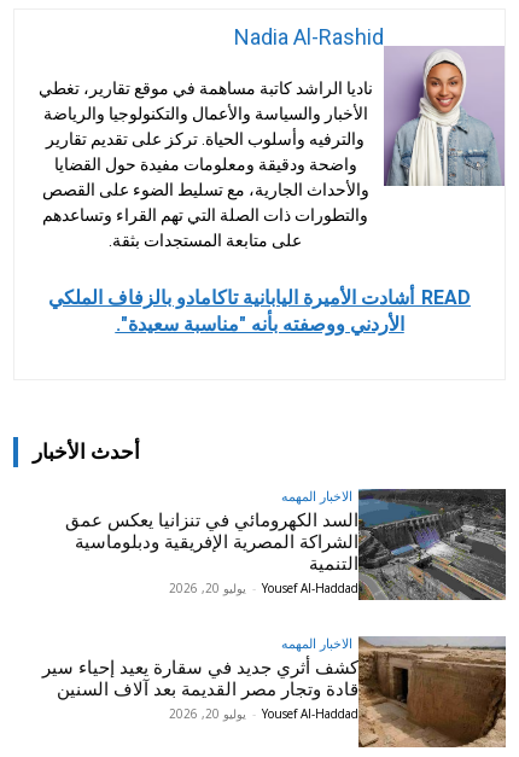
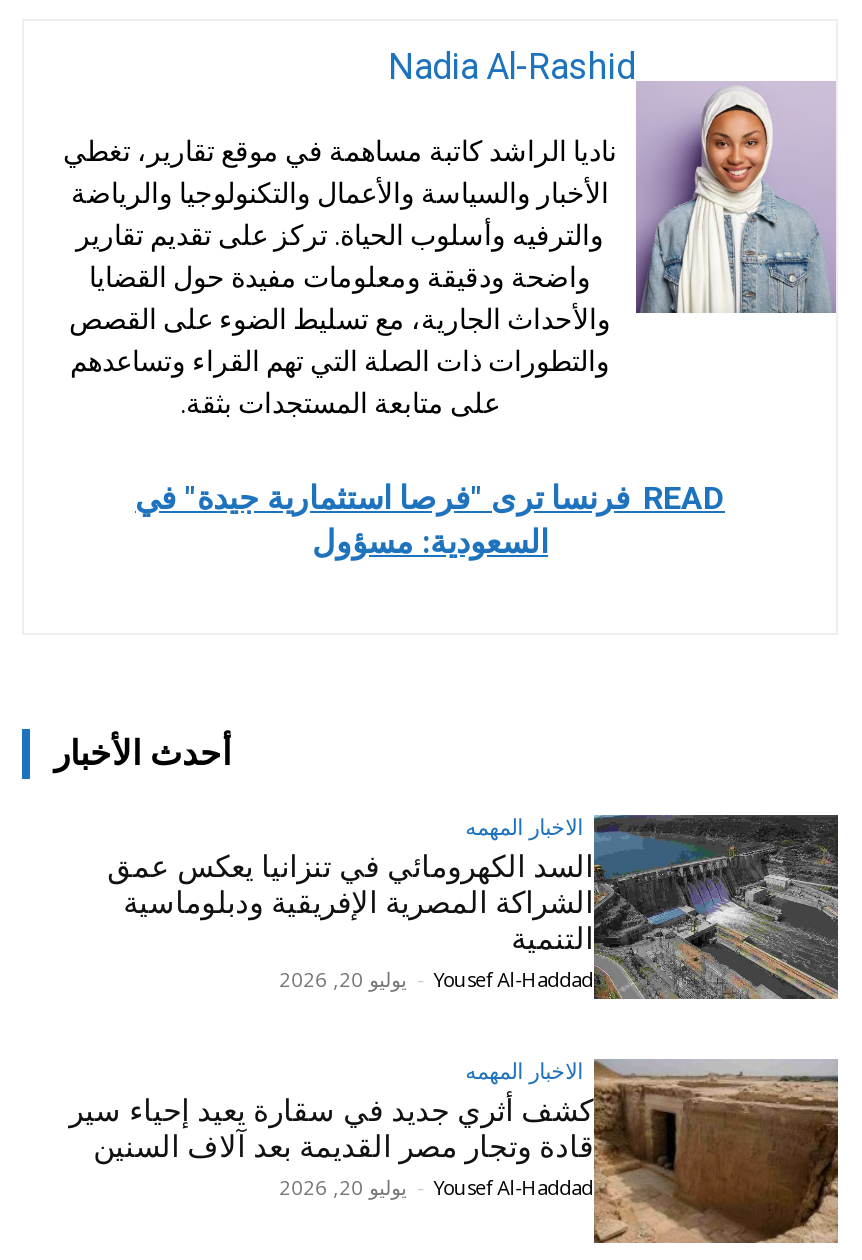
[48,286,471,336] READ أشادت الأميرة اليابانية تاكامادو بالزفاف الملكي | الأردني ووصفته بأنه "مناسبة سعيدة". -> [135,479,725,561] READ فرنسا ترى "فرصا استثمارية جيدة" في | السعودية: مسؤول

